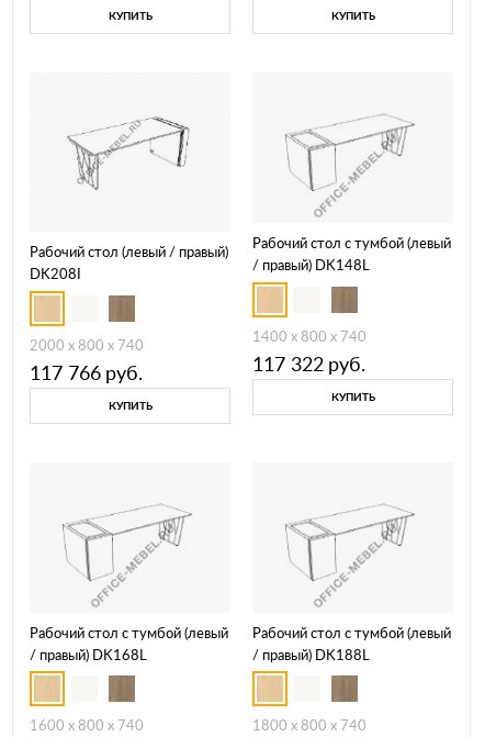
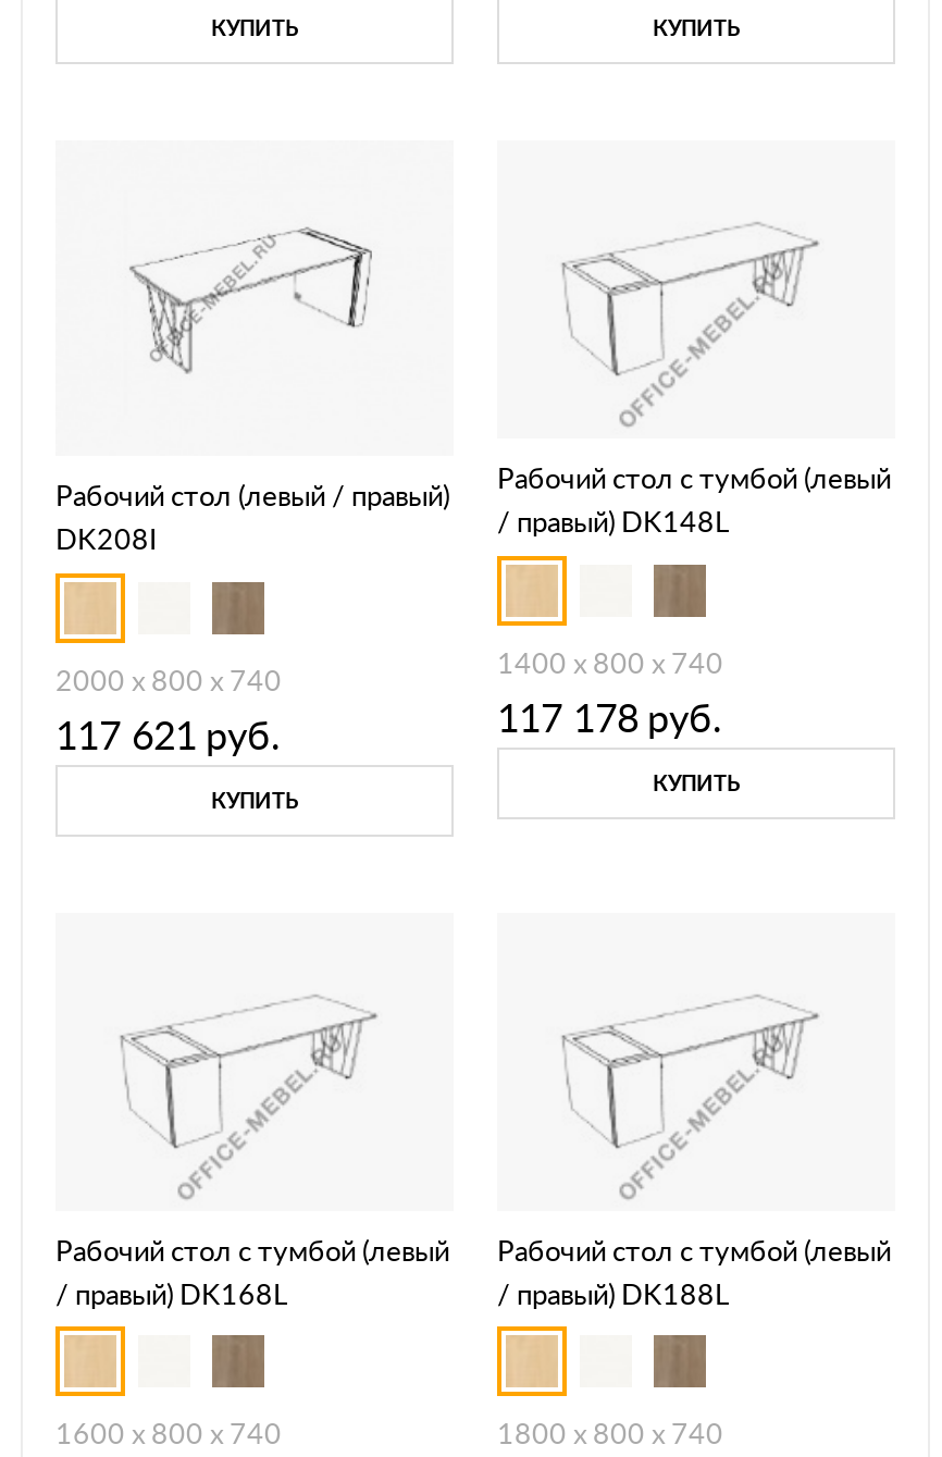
[252,350,365,377] 117 322 руб. -> [497,691,721,743] 117 178 руб.
[30,359,143,385] 117 766 руб. -> [55,707,280,760] 117 621 руб.

